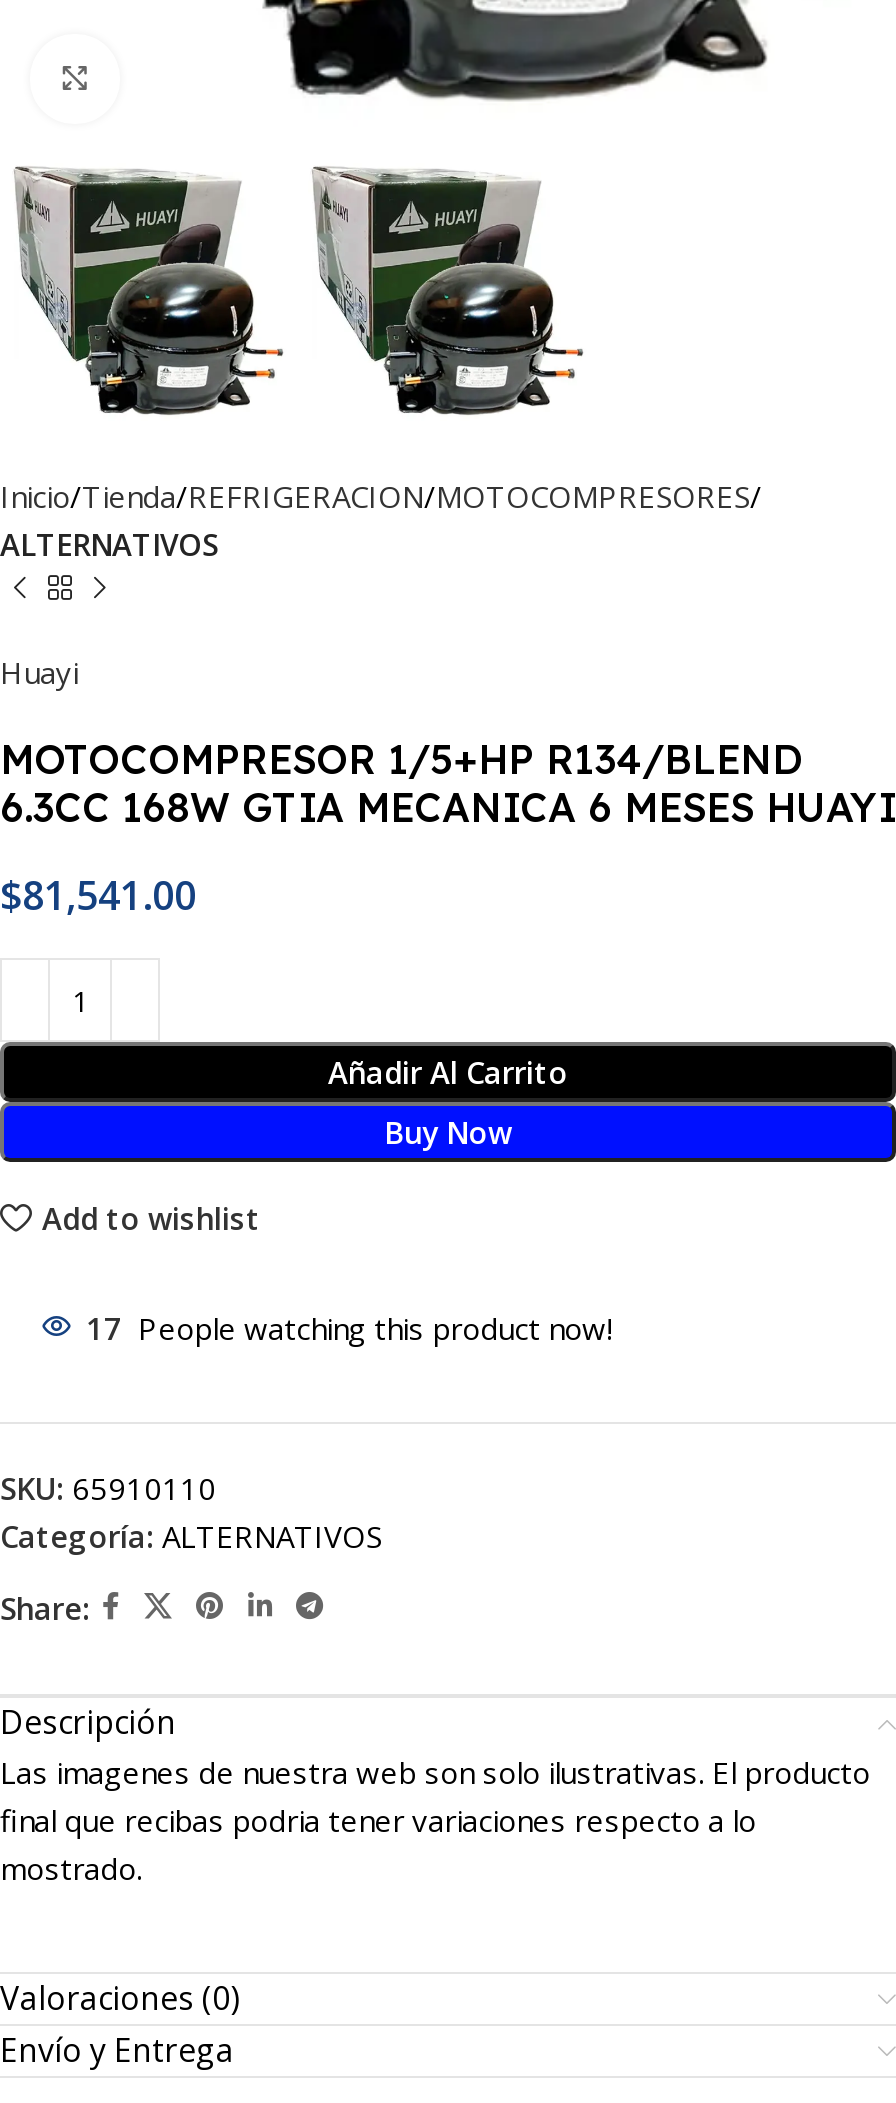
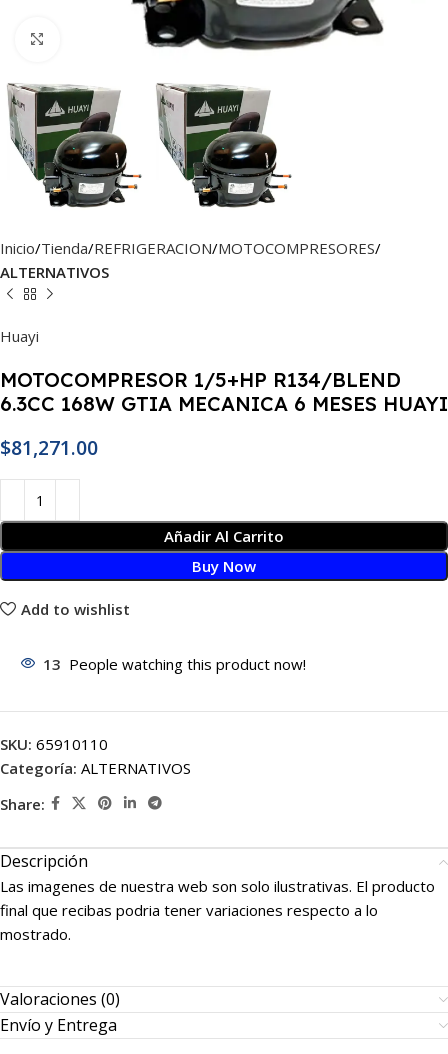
[0,869,196,923] $81,541.00 -> [0,434,98,461] $81,271.00
[86,1309,612,1349] 17 People watching this product now! -> [43,654,306,674] 13 People watching this product now!

